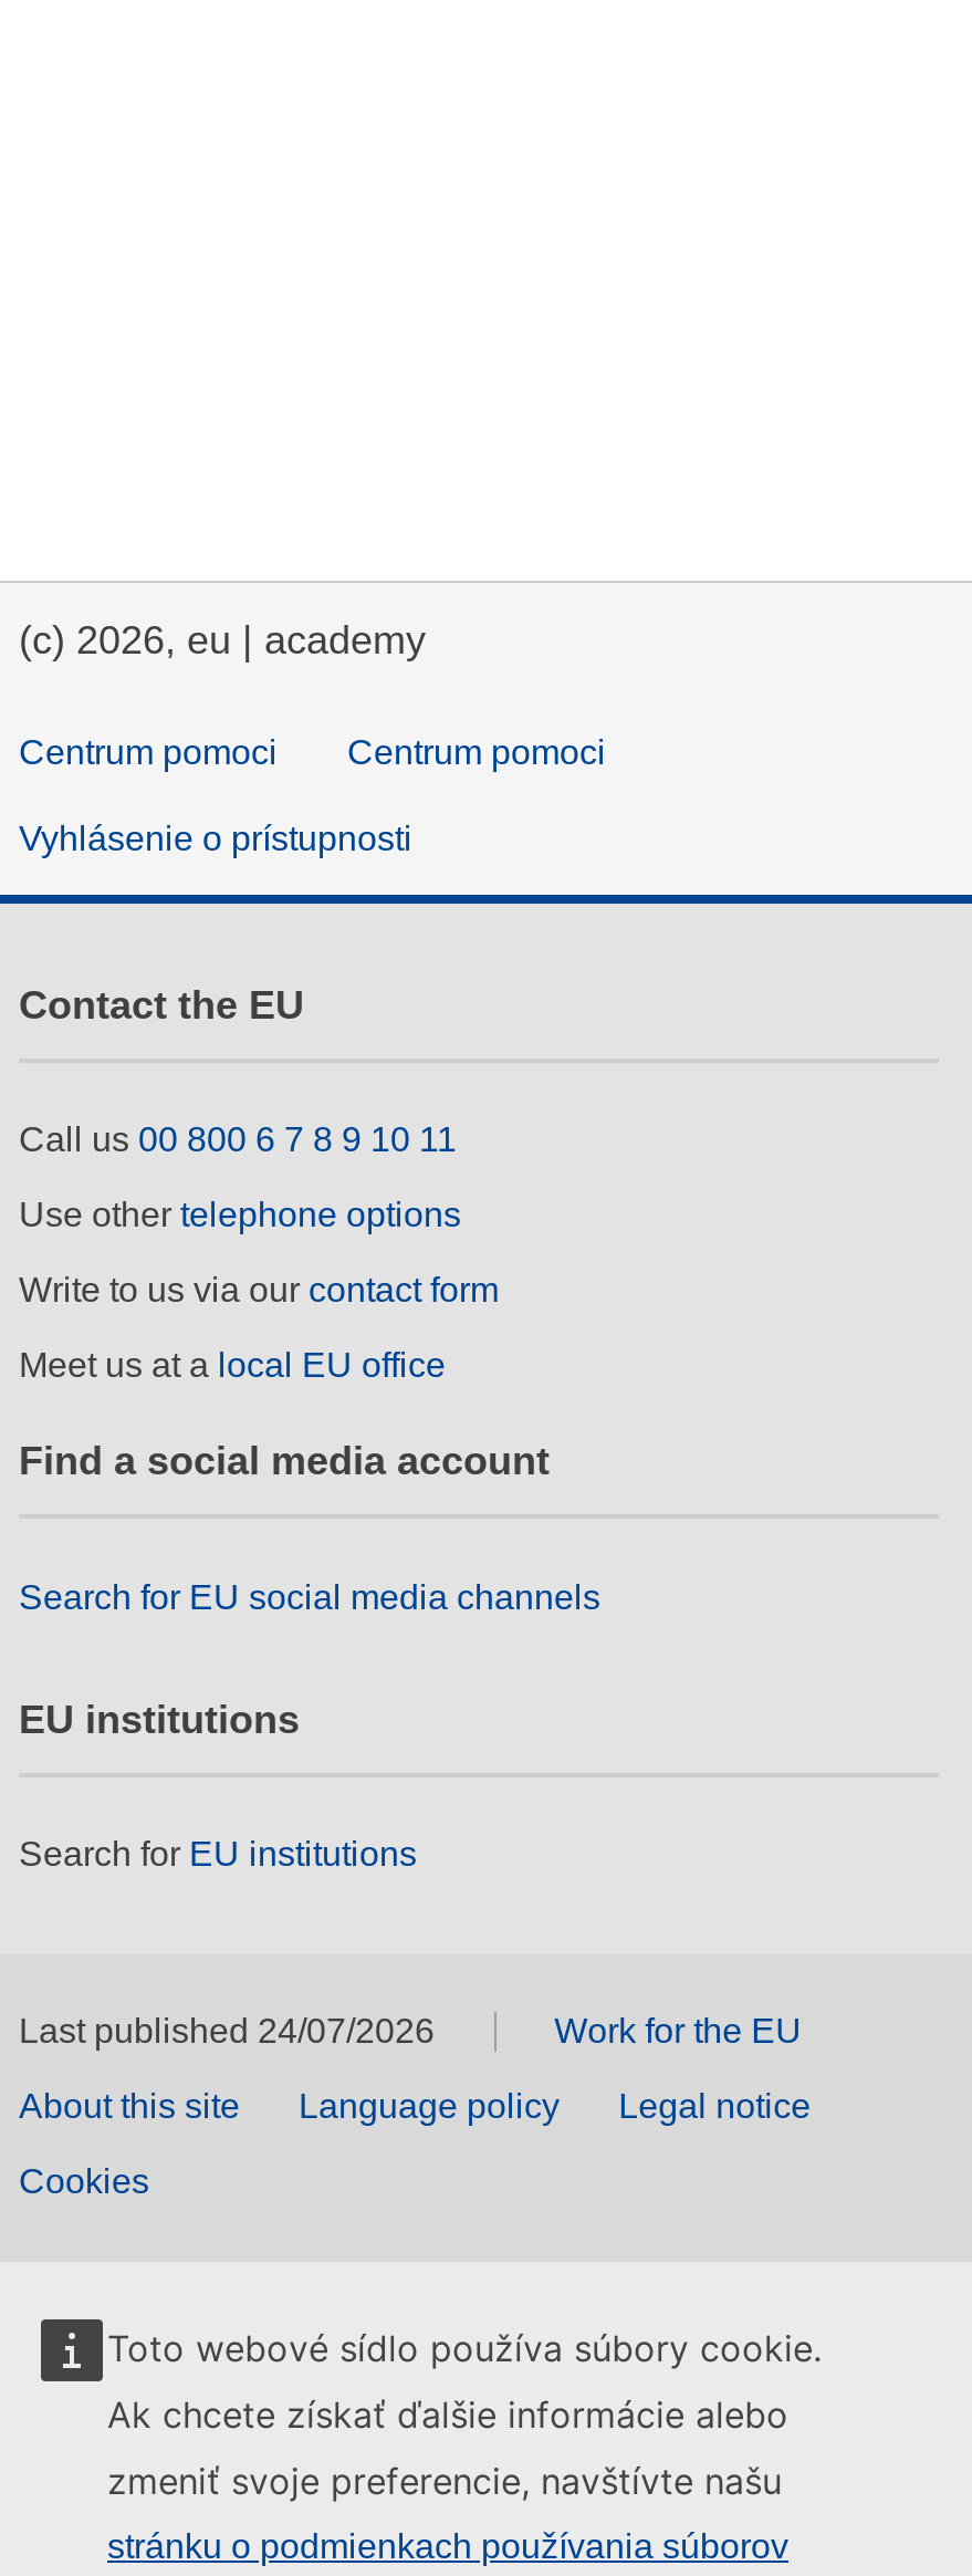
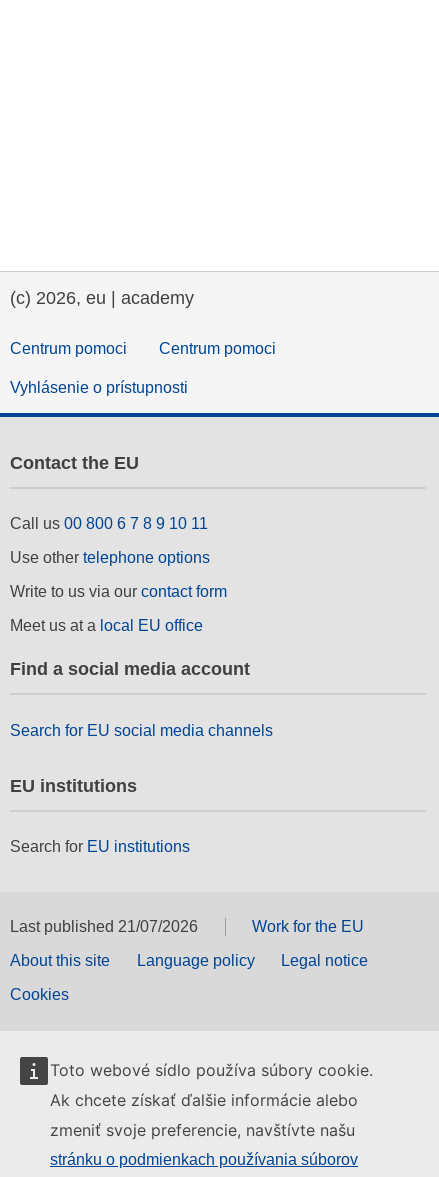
[19,2013,435,2051] Last published 24/07/2026 -> [10,918,198,935] Last published 21/07/2026

